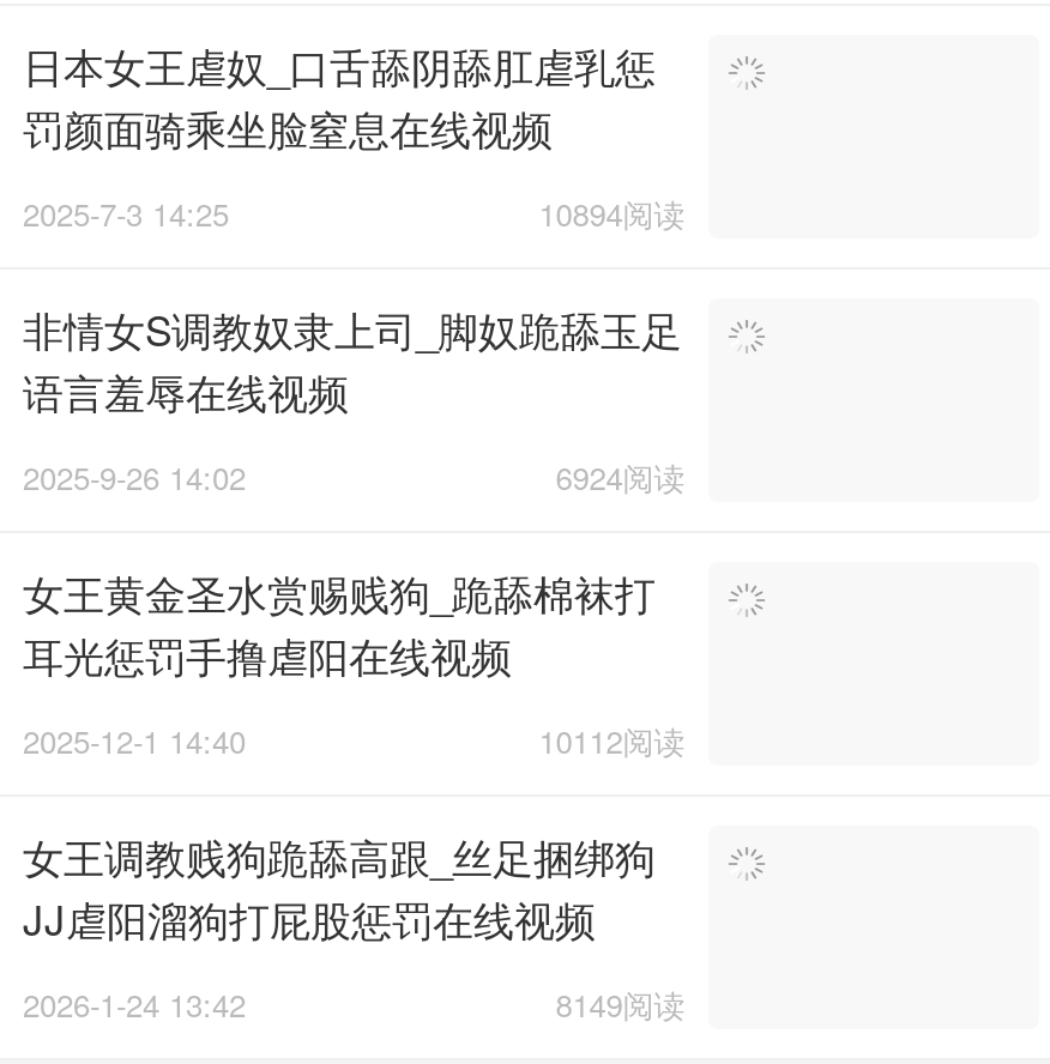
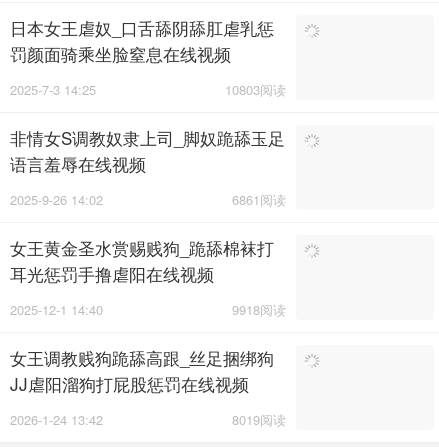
[539,191,685,236] 10894阅读 -> [225,80,286,99] 10803阅读
[555,454,685,500] 6924阅读 -> [232,190,286,209] 6861阅读
[539,718,685,763] 10112阅读 -> [232,300,286,319] 9918阅读
[555,981,685,1027] 8149阅读 -> [232,410,286,429] 8019阅读

